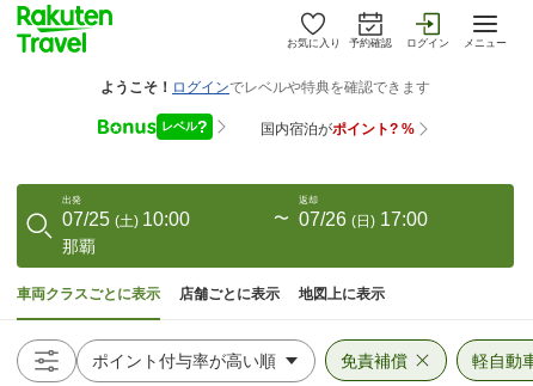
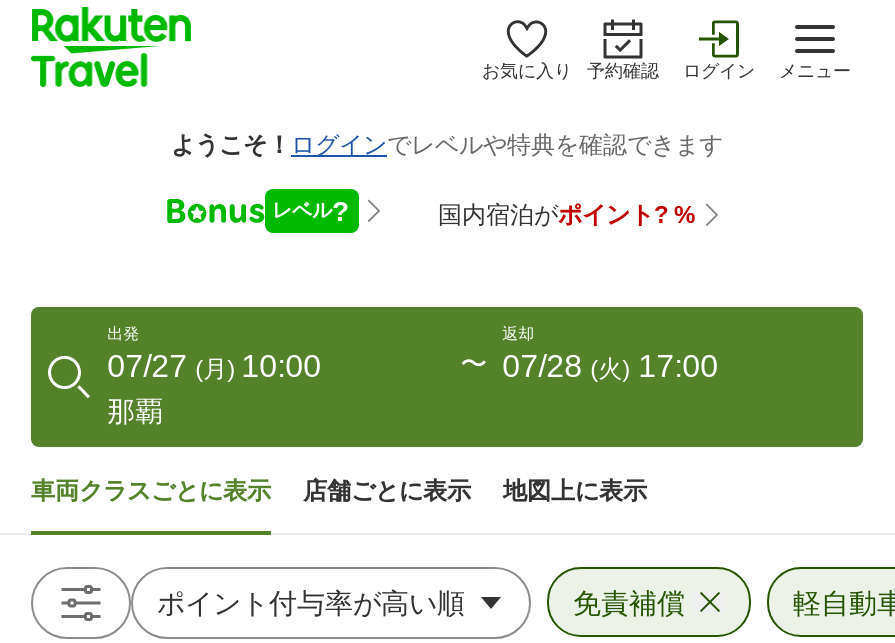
[62,209,190,229] 07/25 (土) 10:00 -> [107,349,321,383] 07/27 (月) 10:00
[298,209,427,229] 07/26 (日) 17:00 -> [502,349,718,383] 07/28 (火) 17:00

